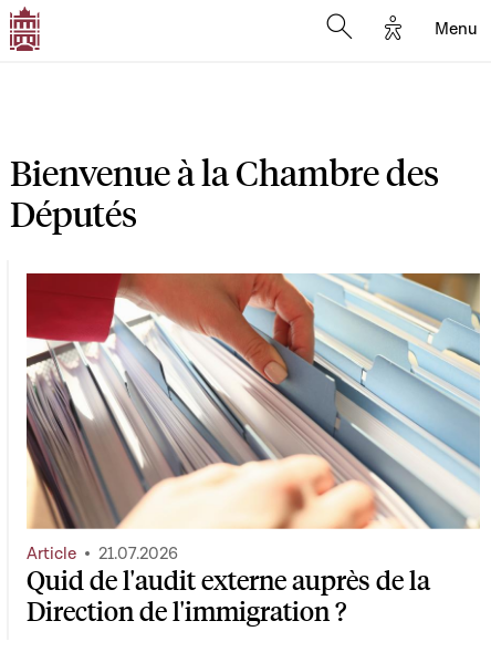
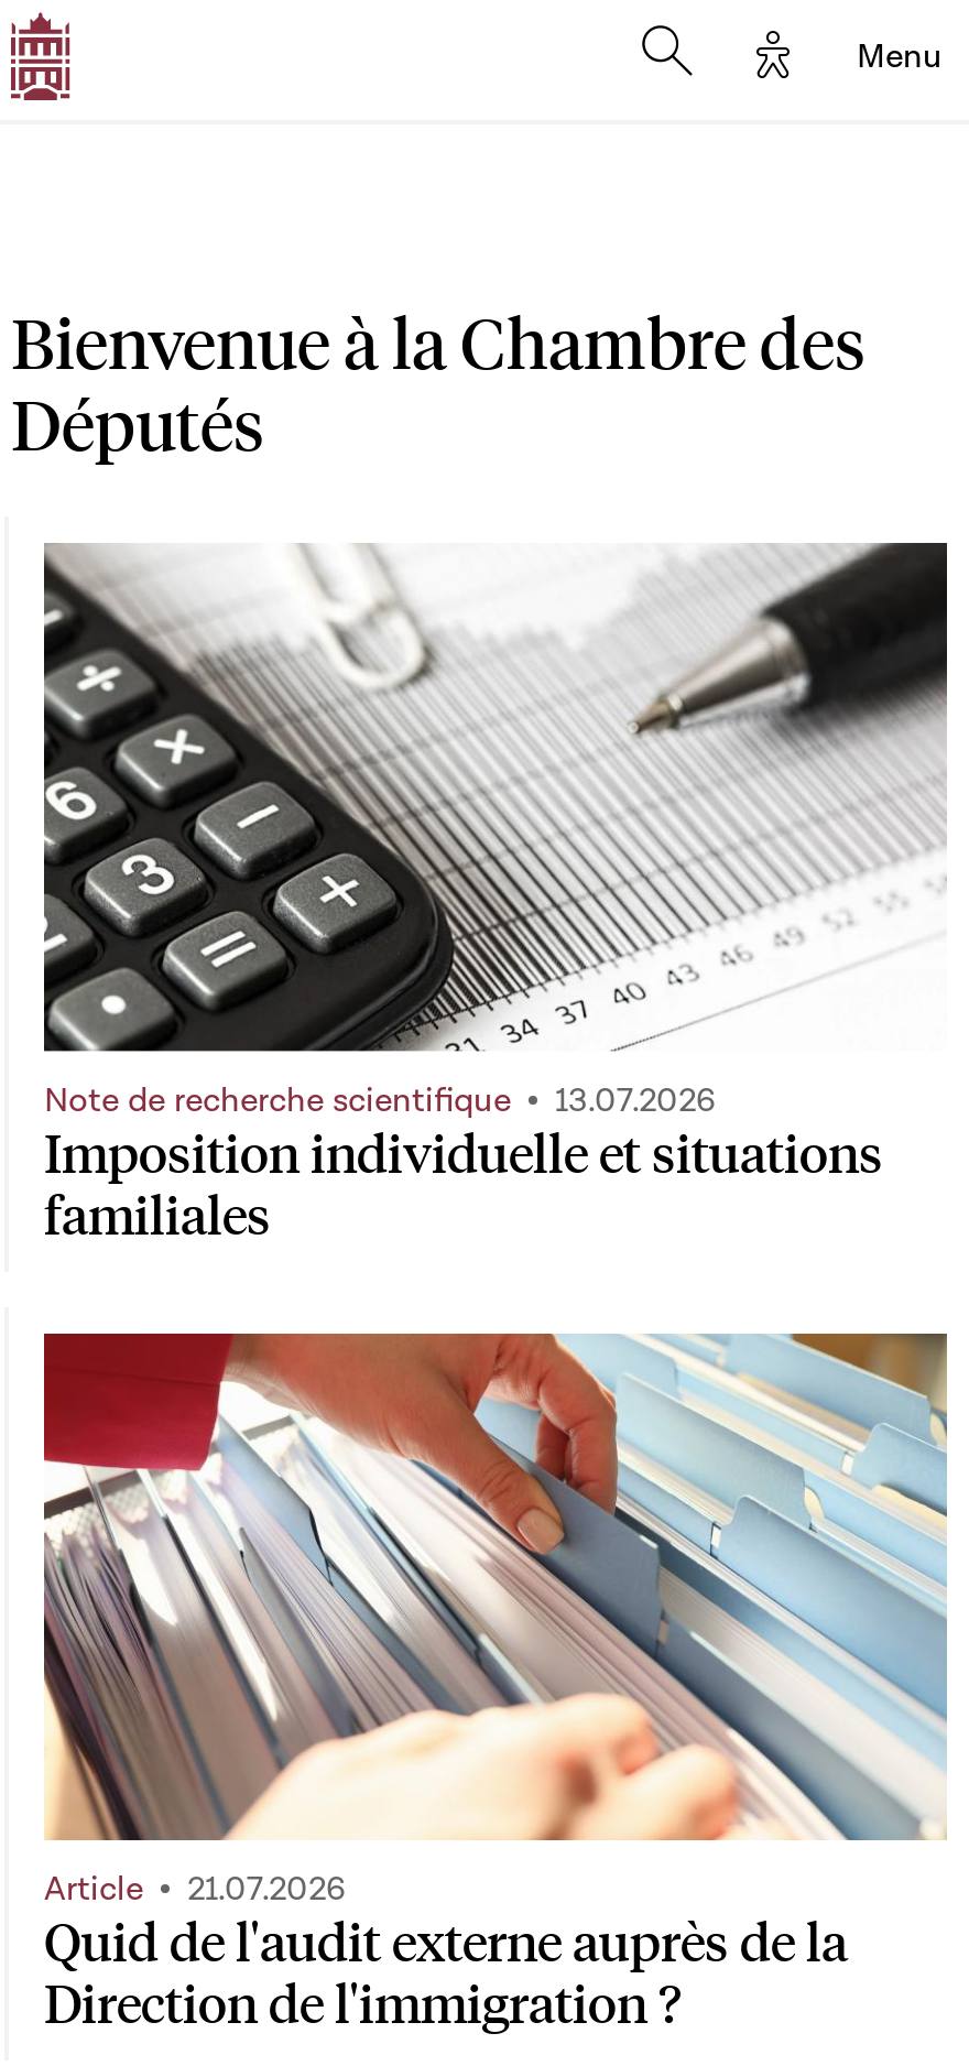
none -> [42,543,949,1121] [image] | Note de recherche scientifique | 13.07.2026
none -> [44,1117,883,1249] Imposition individuelle et situations | familiales

